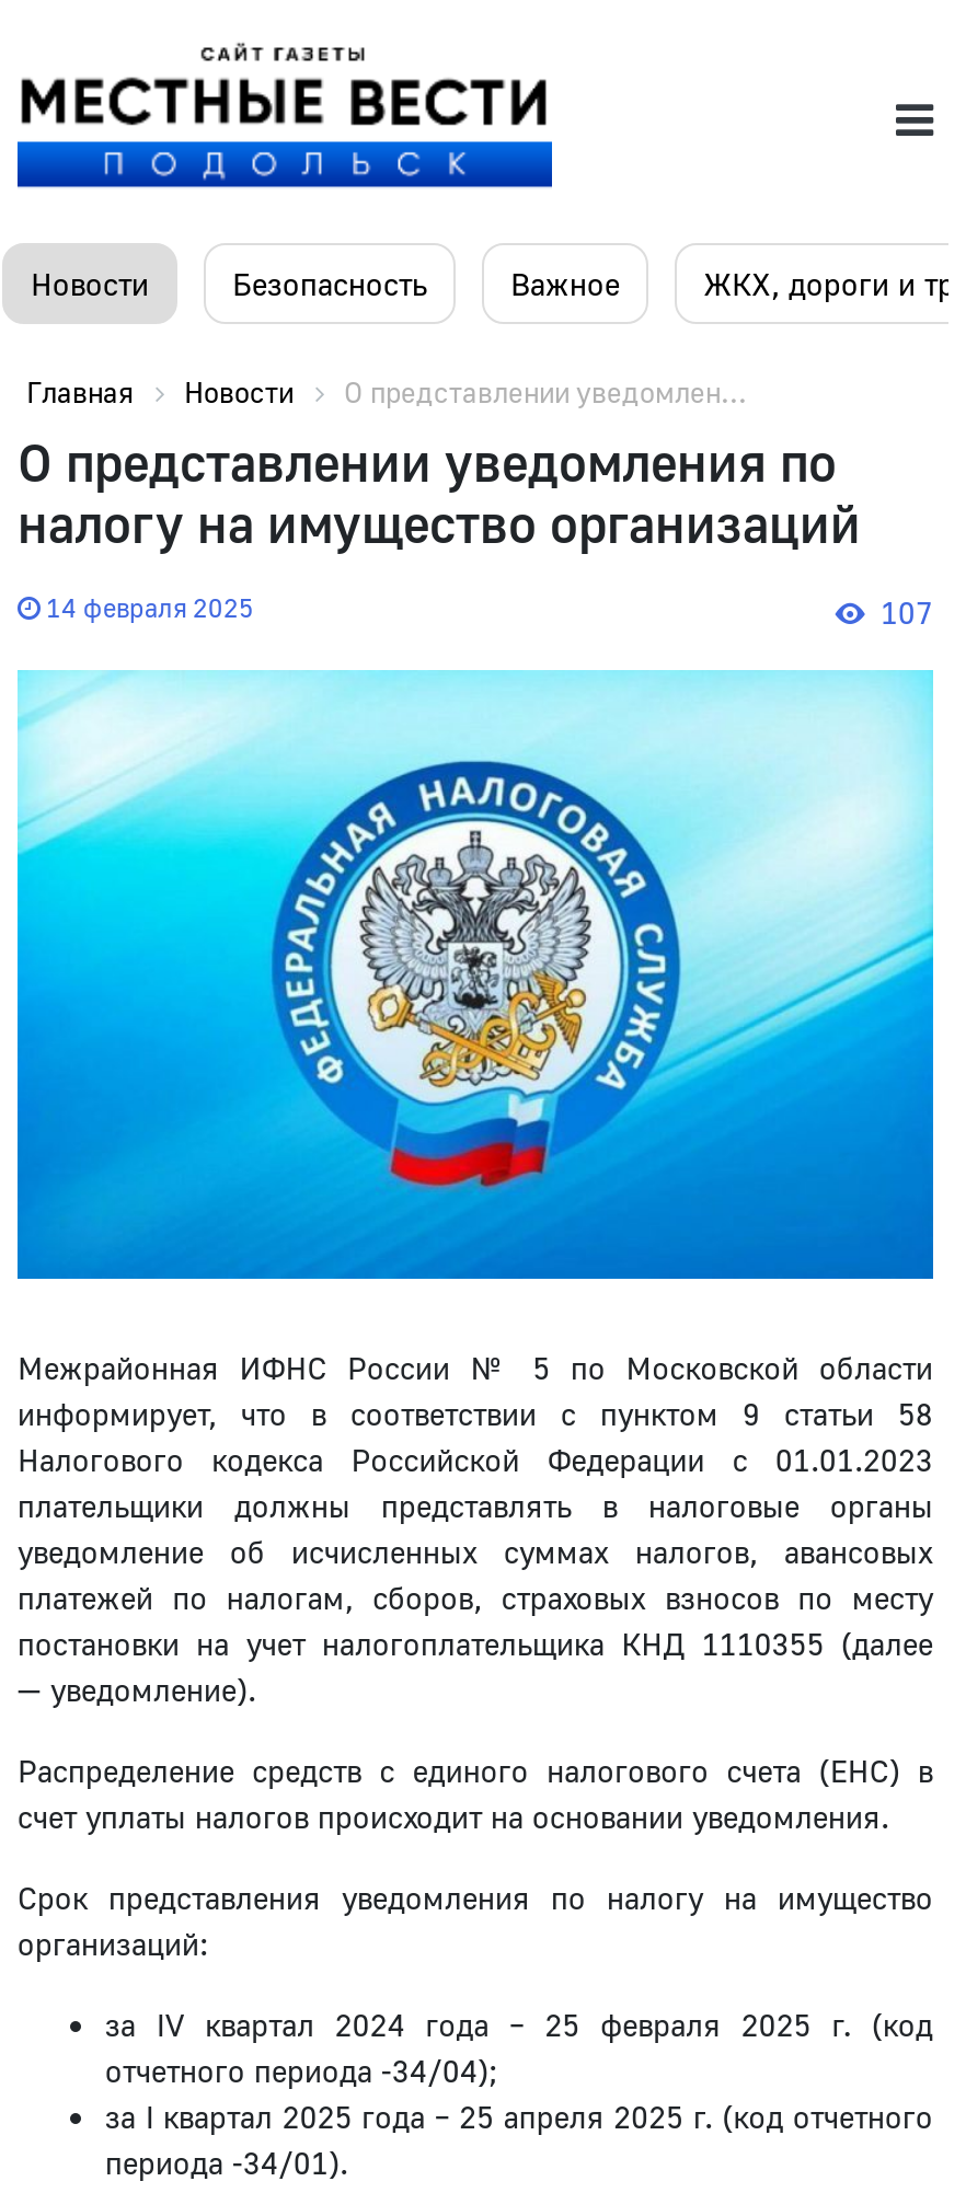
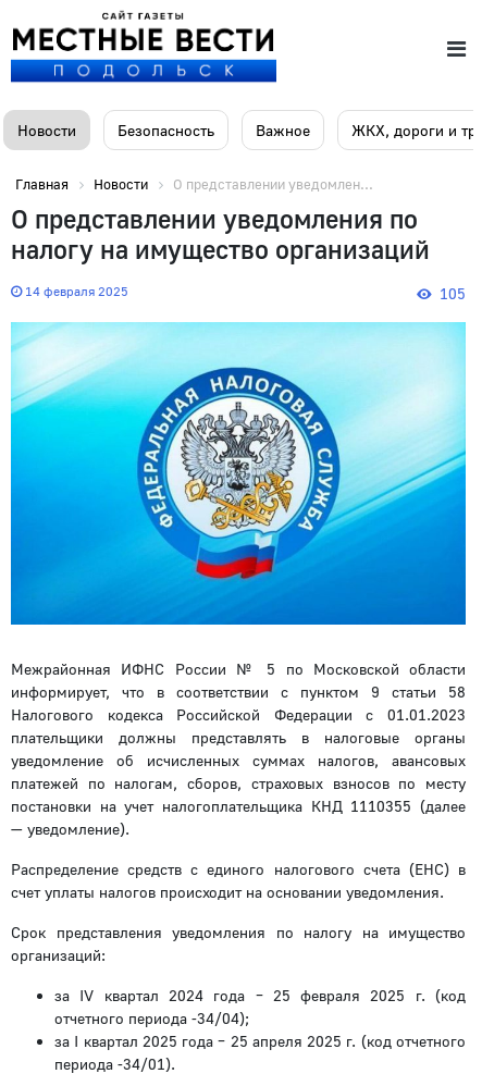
[872,593,933,630] 107 -> [435,284,466,302] 105

